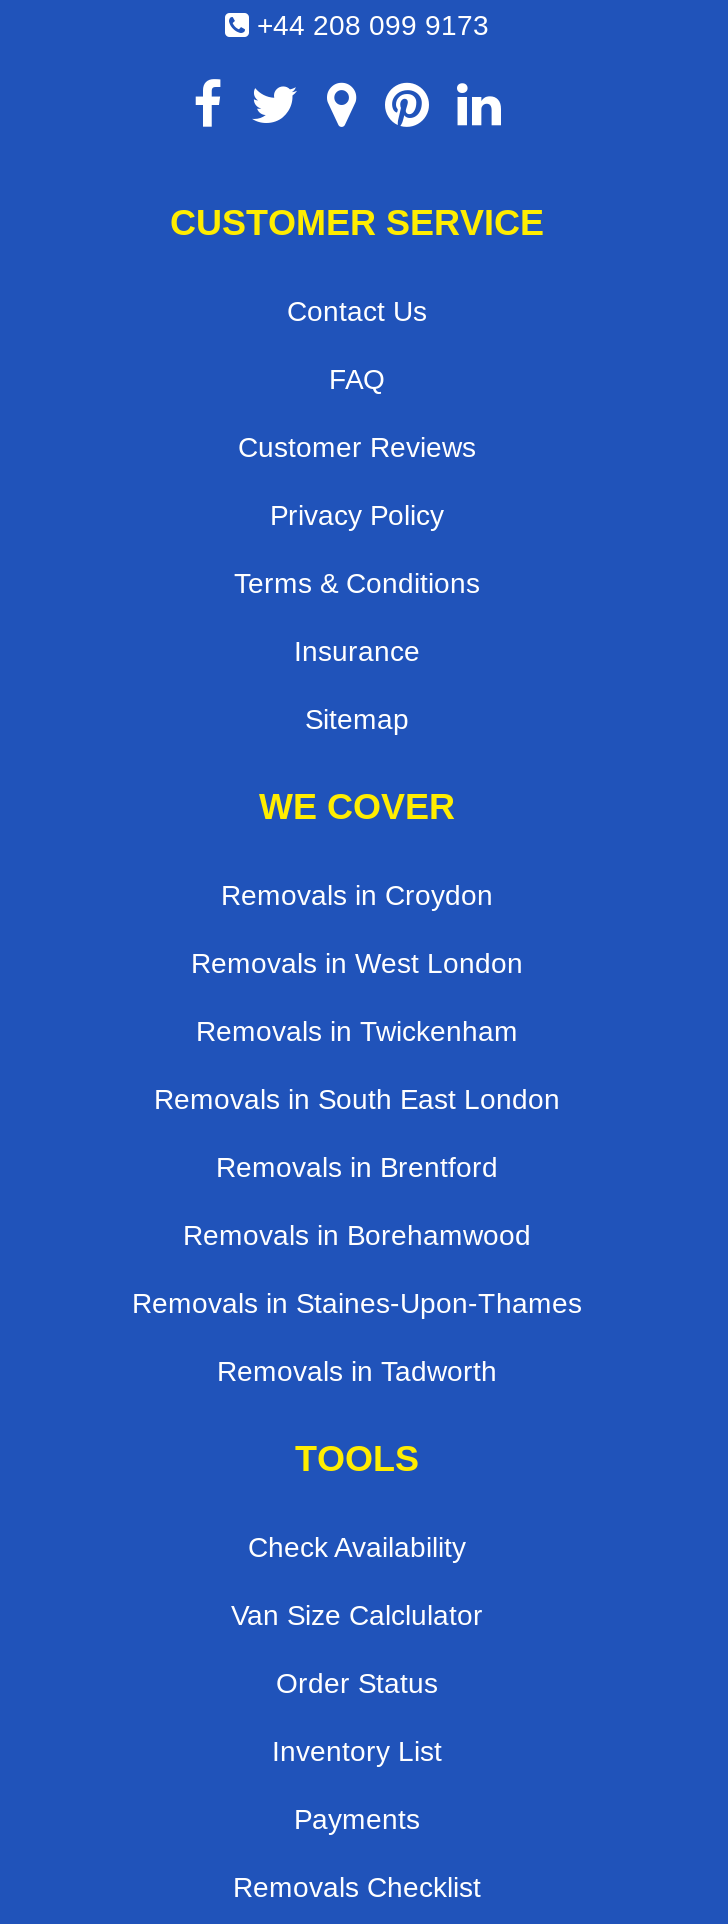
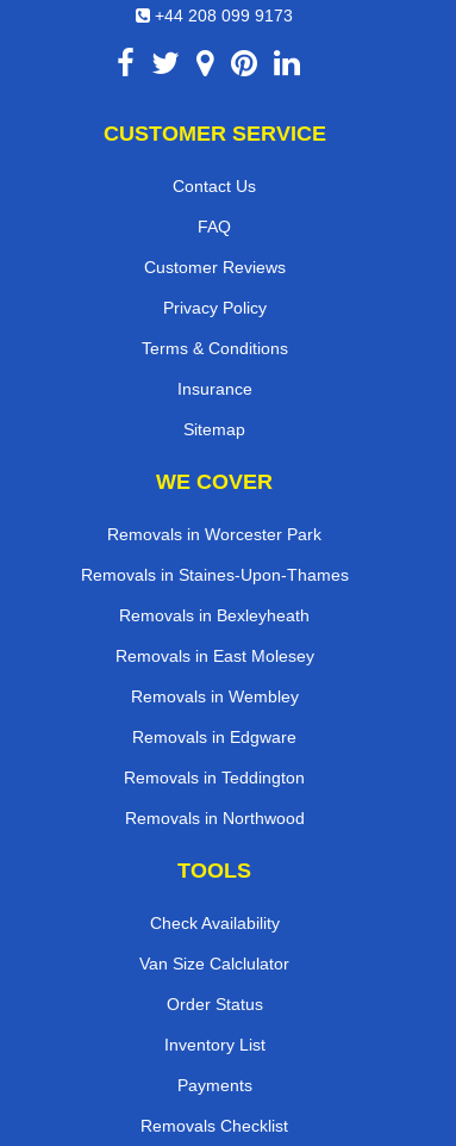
[154,879,560,1251] Removals in Croydon | Removals in West London | Removals in Twickenham | Removals in South East London | Removals in Brentford | Removals in Borehamwood -> [107,525,321,544] Removals in Worcester Park
moved [132,1287,582,1319] -> [80,565,348,584]: Removals in Staines-Upon-Thames
[217,1355,497,1387] Removals in Tadworth -> [115,606,314,828] Removals in Bexleyheath | Removals in East Molesey | Removals in Wembley | Removals in Edgware | Removals in Teddington | Removals in Northwood

